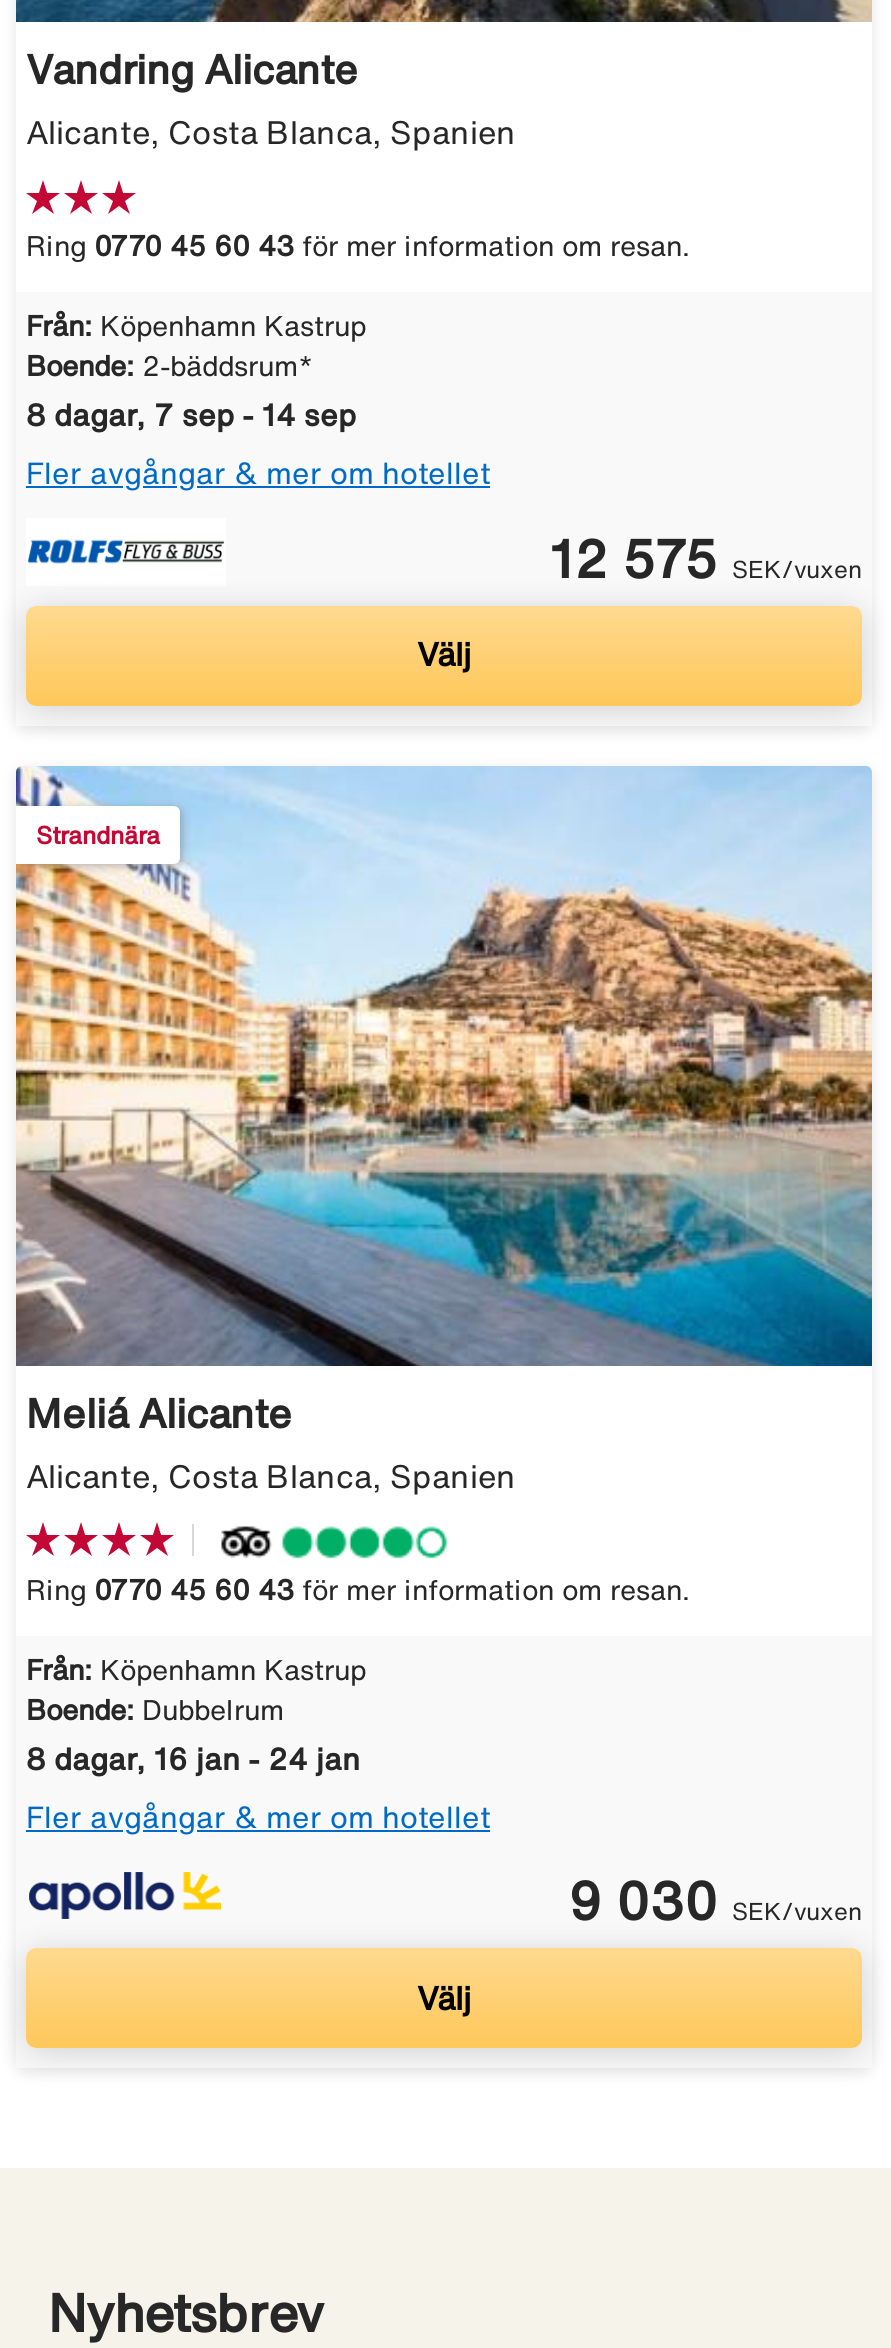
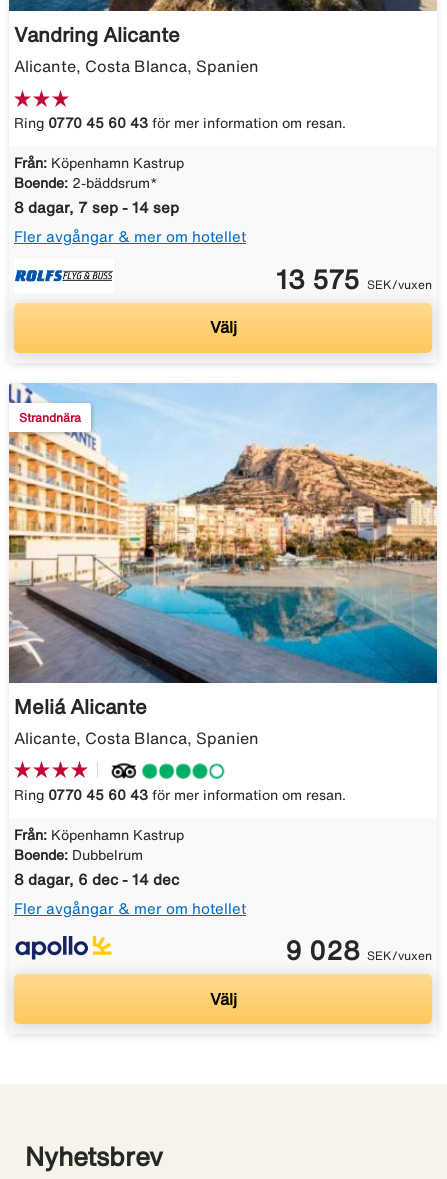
[550,531,862,583] 12 575 SEK/vuxen -> [276,266,432,292] 13 575 SEK/vuxen
[26,1744,360,1774] 8 dagar, 16 jan - 24 jan -> [14,872,179,887] 8 dagar, 6 dec - 14 dec
[568,1875,862,1927] 9 030 SEK/vuxen -> [285,937,432,963] 9 028 SEK/vuxen

